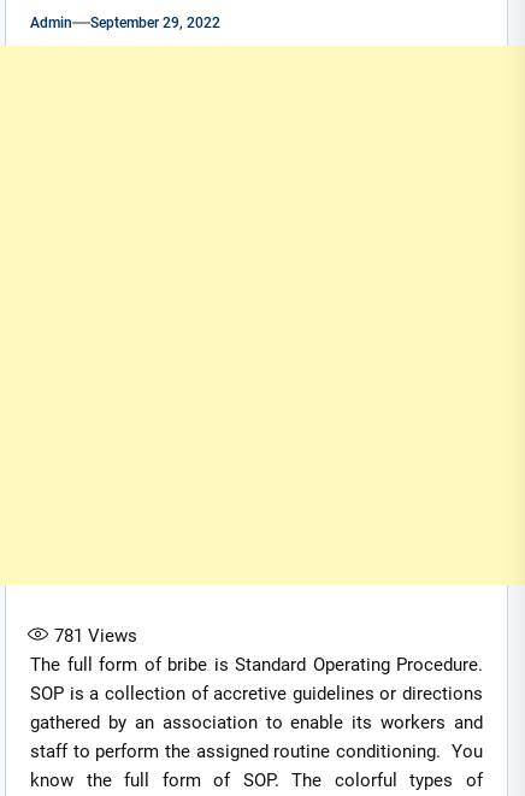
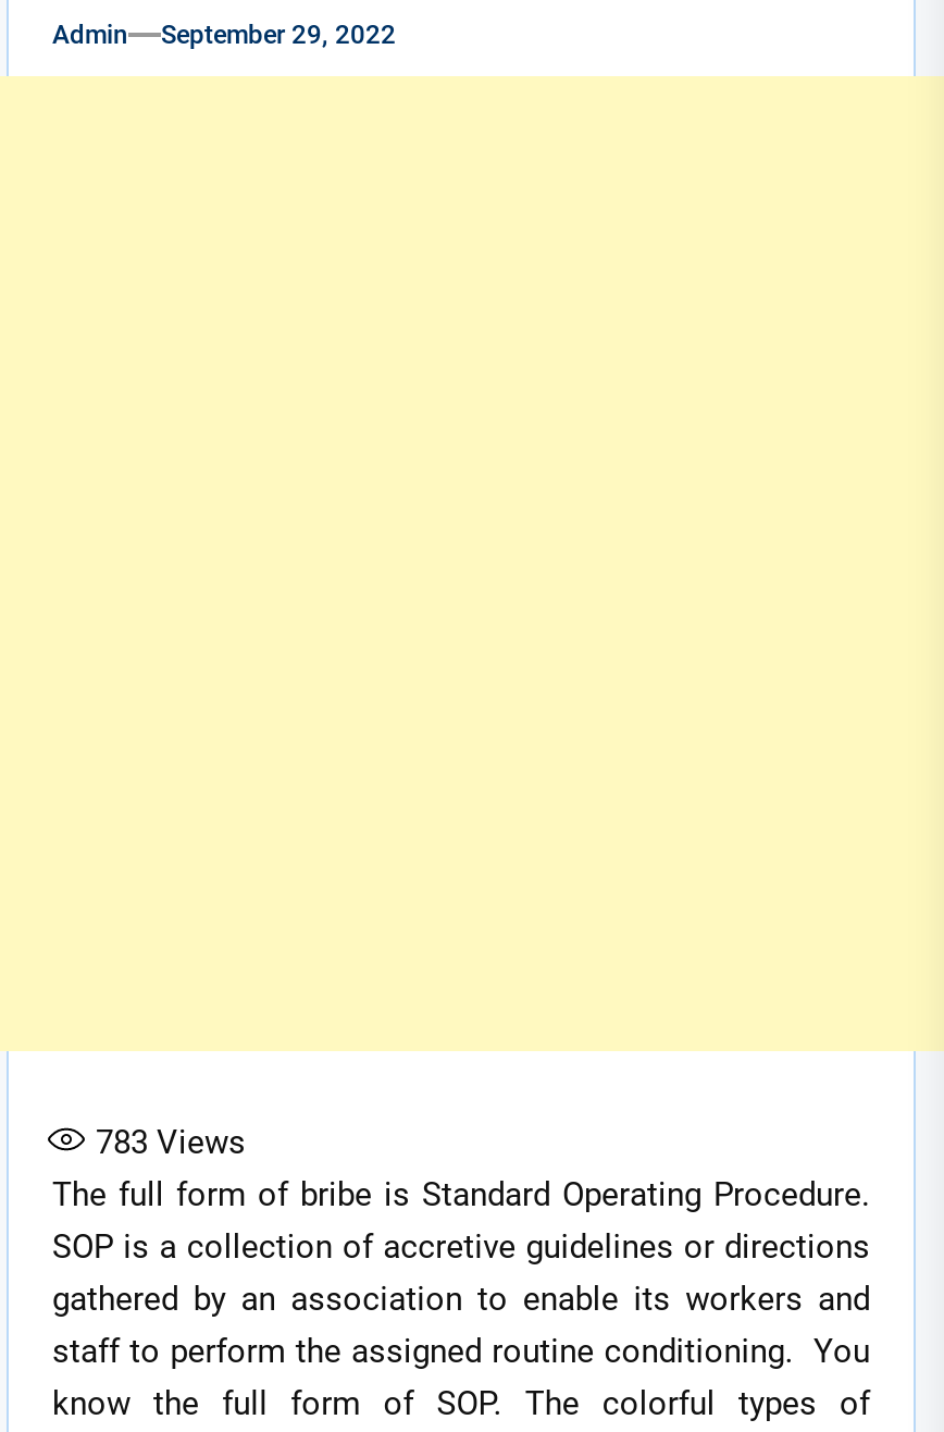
[54,624,137,646] 781 Views -> [96,1122,246,1161] 783 Views

